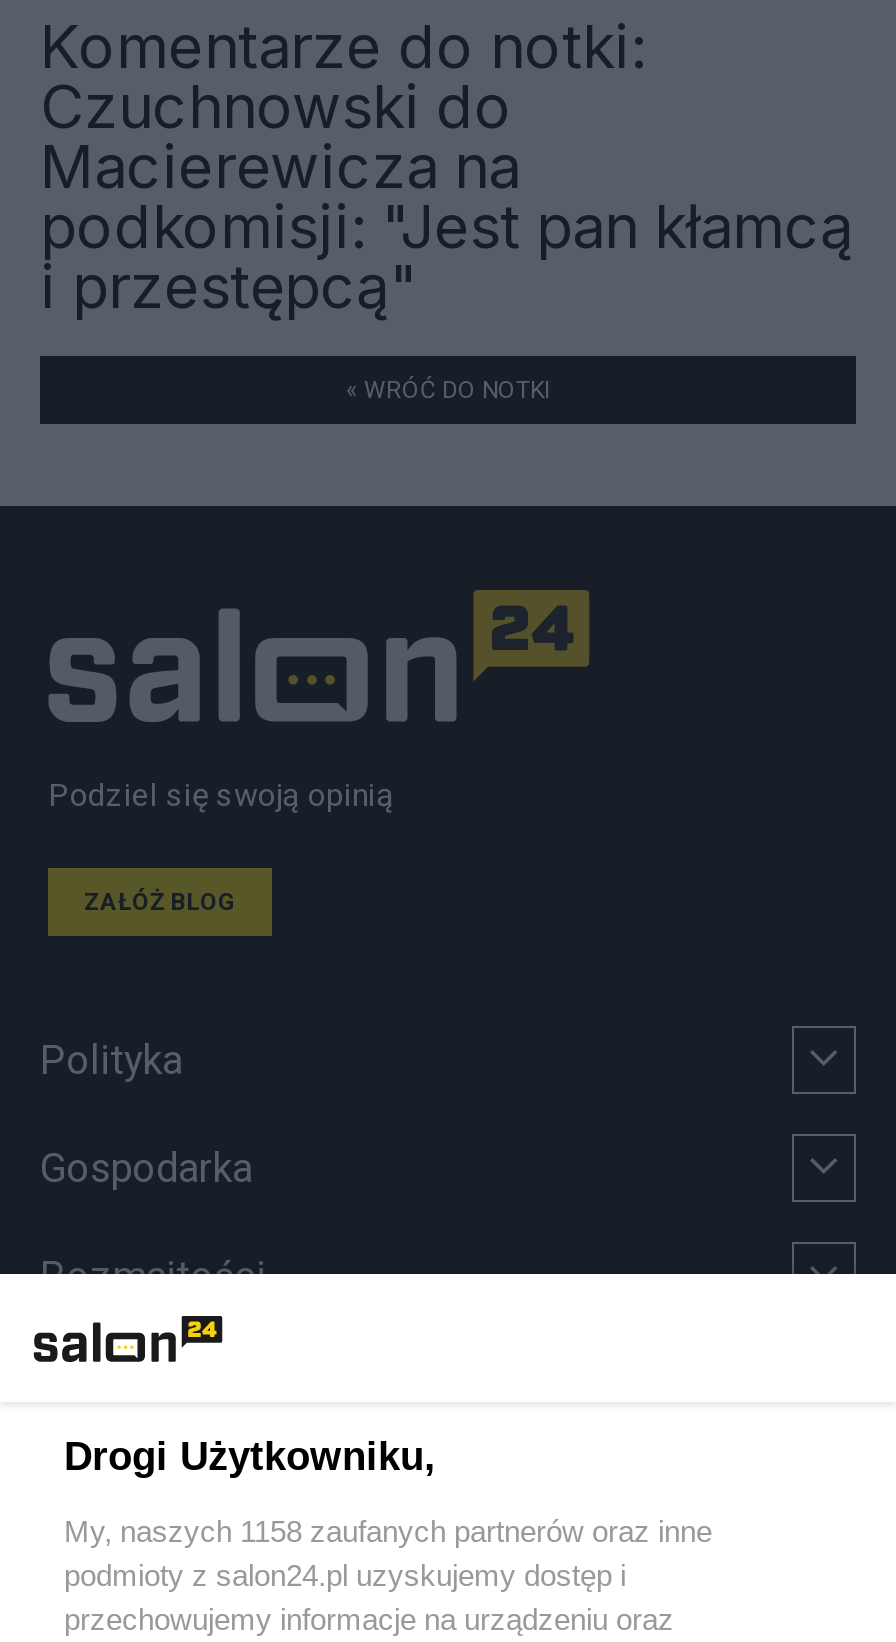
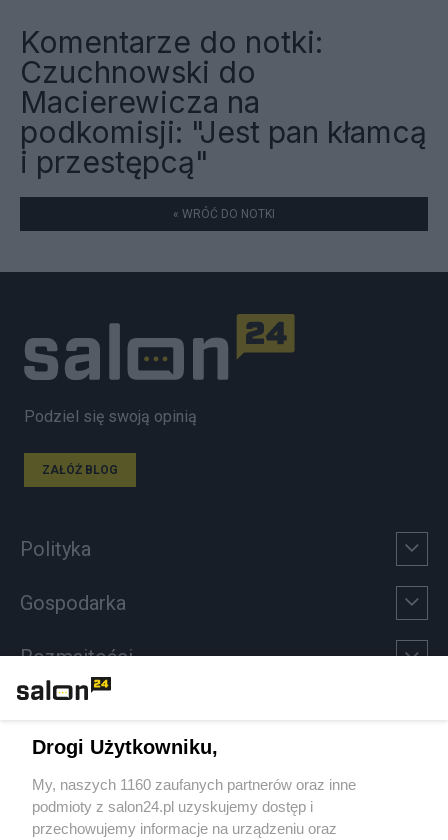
[64,1514,712,1548] My, naszych 1158 zaufanych partnerów oraz inne -> [32,776,356,793] My, naszych 1160 zaufanych partnerów oraz inne

